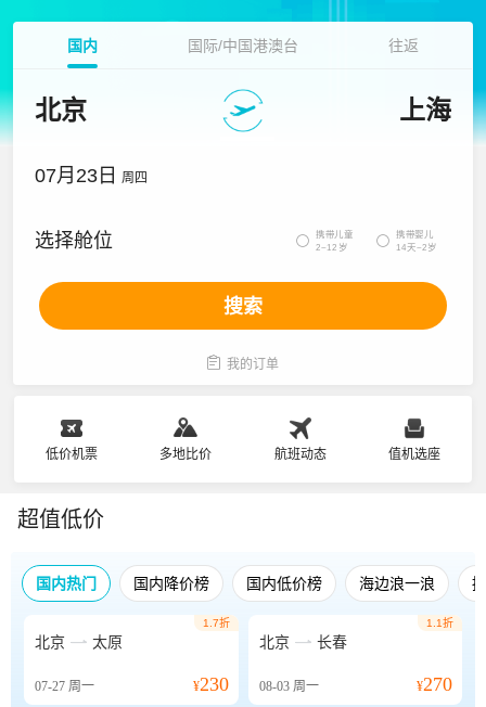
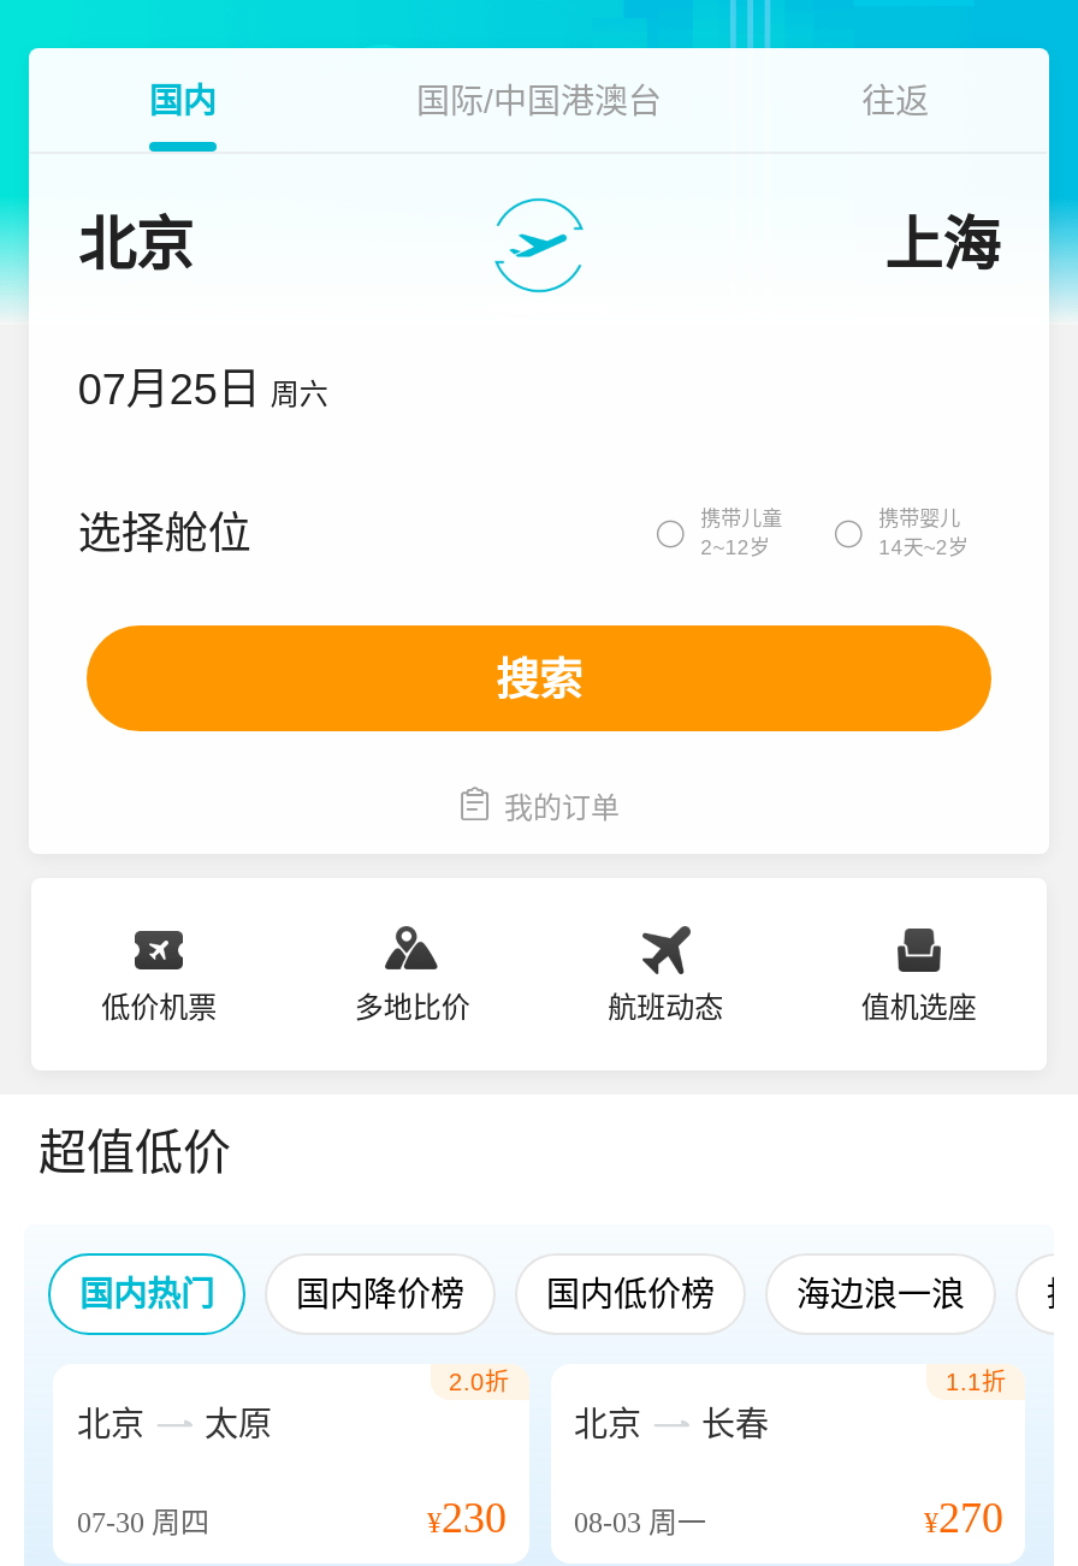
[35,165,148,187] 07月23日 周四 -> [78,366,328,414] 07月25日 周六
[202,617,229,629] 1.7折 -> [449,1369,509,1395] 2.0折
[35,679,94,694] 07-27周一 -> [77,1506,209,1540] 07-30周四

